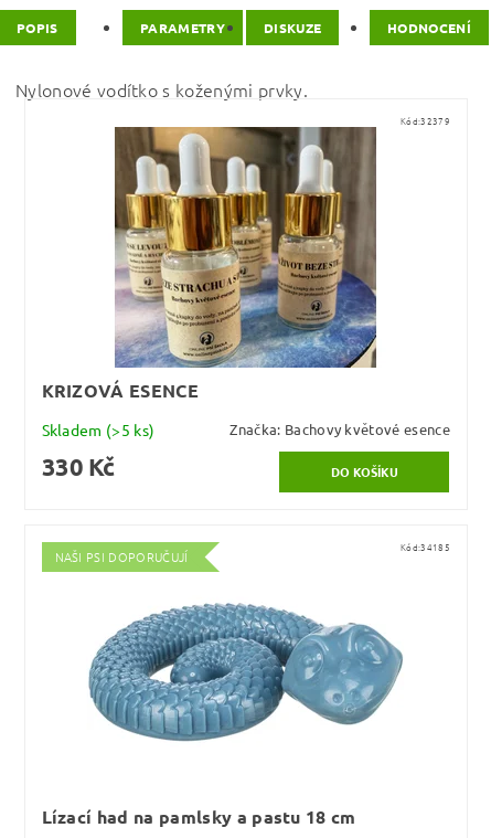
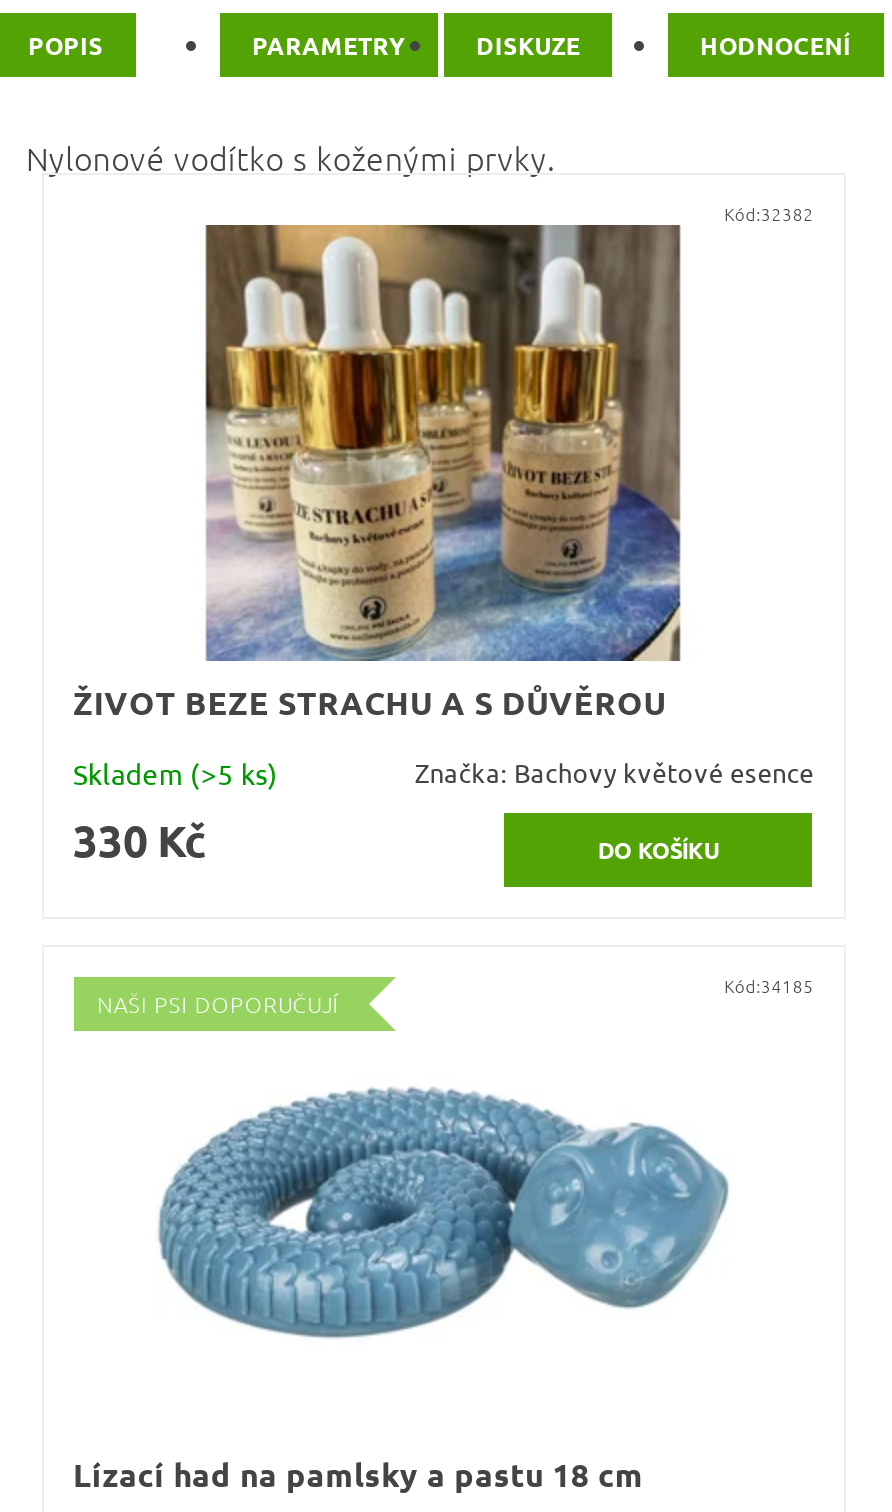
[401,114,450,128] Kód:32379 -> [724,201,814,227] Kód:32382
[41,379,199,402] KRIZOVÁ ESENCE -> [73,681,666,723] ŽIVOT BEZE STRACHU A S DŮVĚROU

